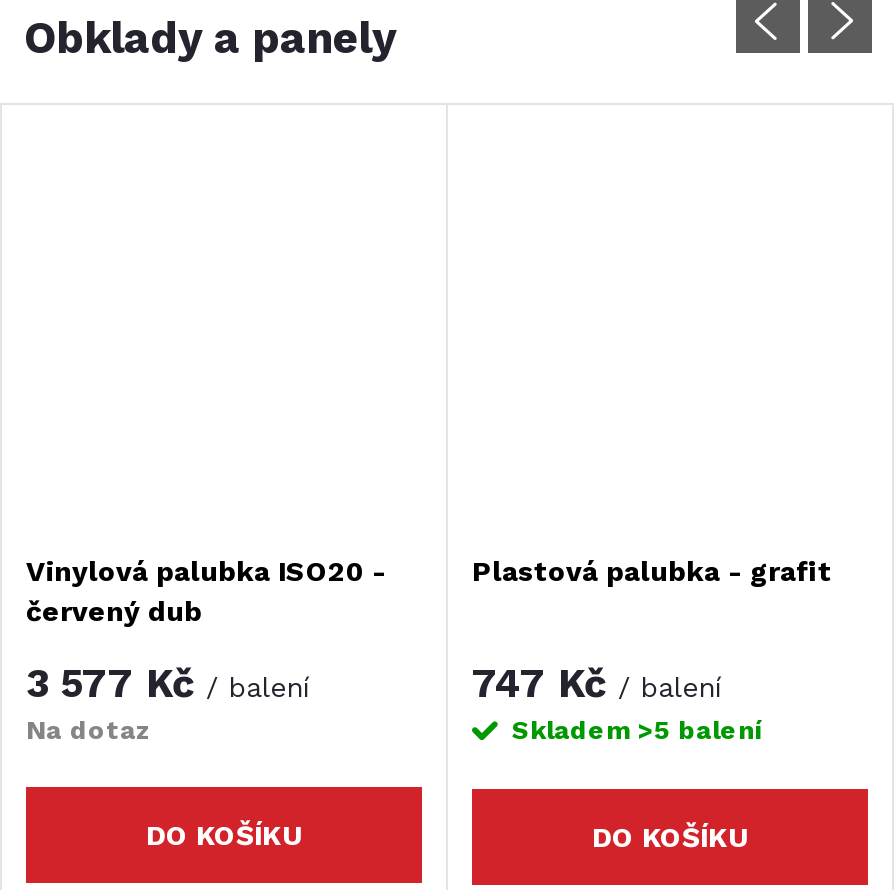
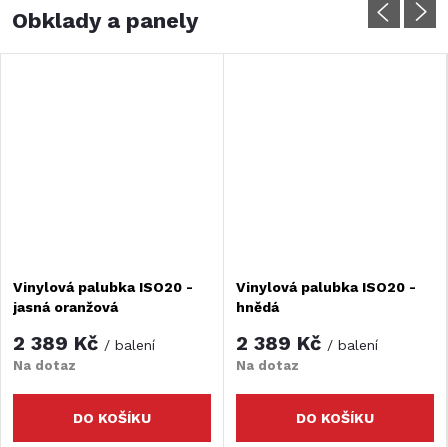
[472,555,832,587] Plastová palubka - grafit -> [236,279,416,315] Vinylová palubka ISO20 - | hnědá
[26,595,202,627] červený dub -> [13,299,118,315] jasná oranžová
[26,659,308,707] 3 577 Kč / balení -> [13,331,155,355] 2 389 Kč / balení
[472,659,762,744] 747 Kč / balení | Skladem >5 balení -> [236,331,378,373] 2 389 Kč / balení | Na dotaz

